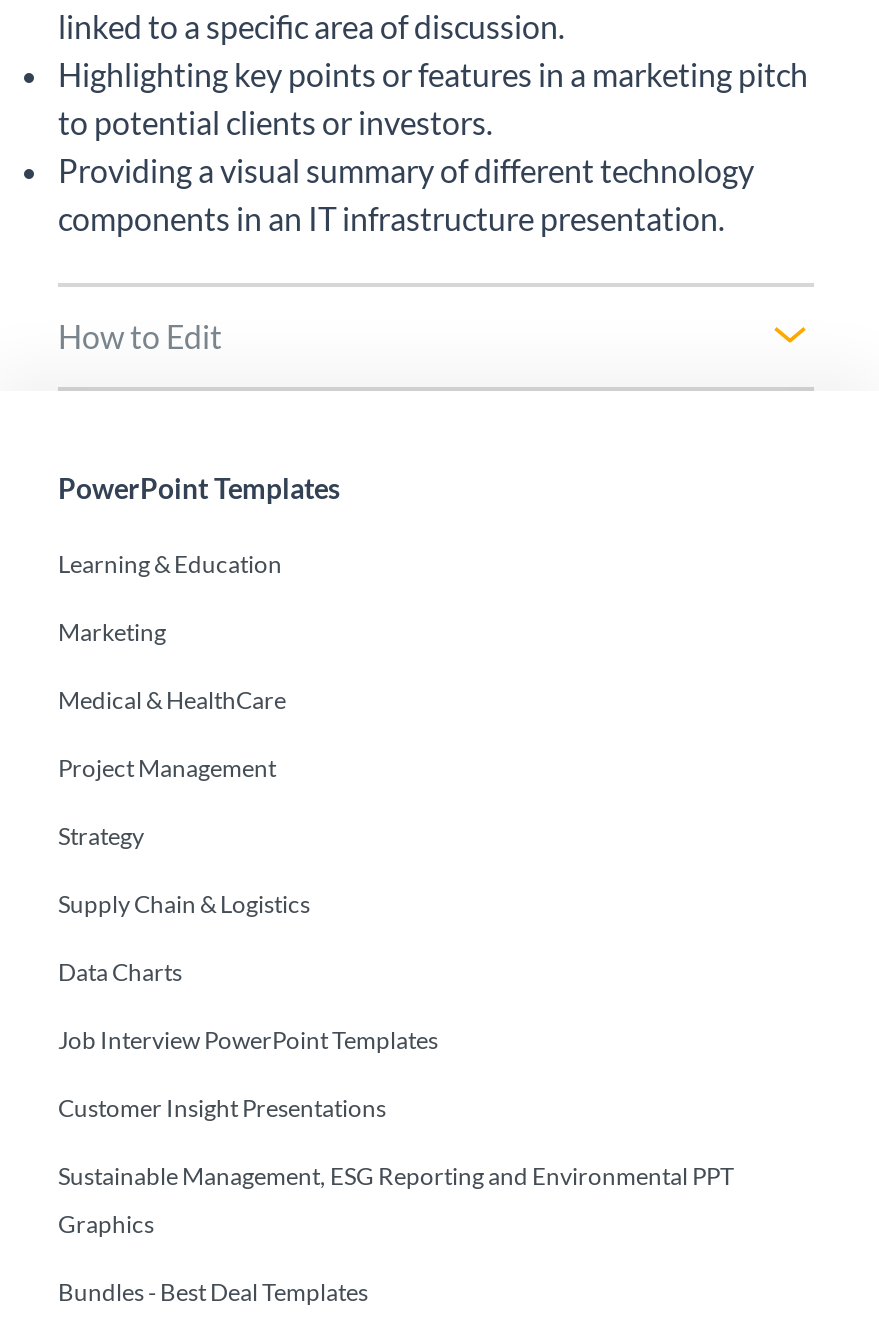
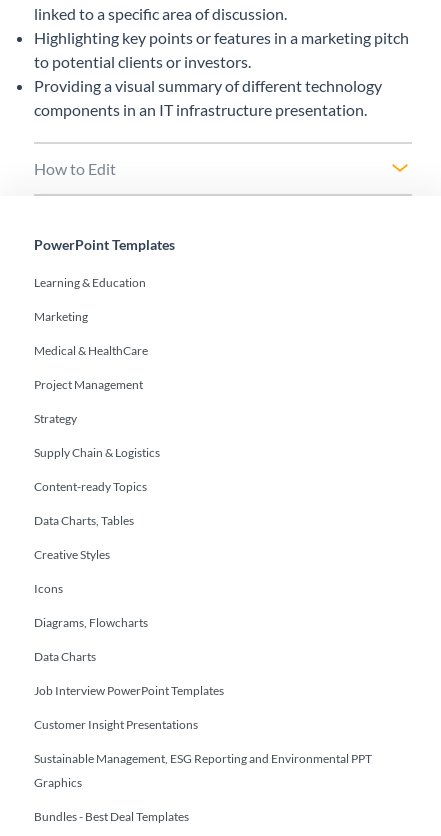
none -> [34,478,148,629] Content-ready Topics | Data Charts, Tables | Creative Styles | Icons | Diagrams, Flowcharts

